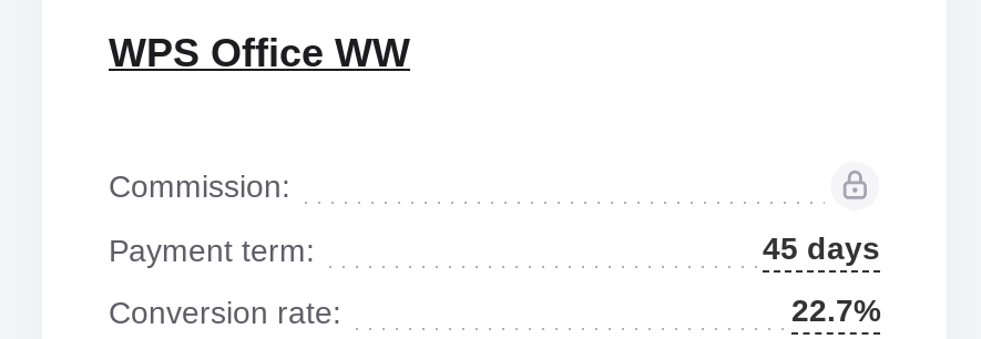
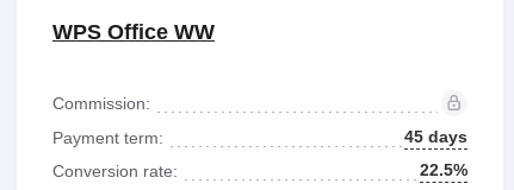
[791,292,880,328] 22.7% -> [420,160,467,179] 22.5%

